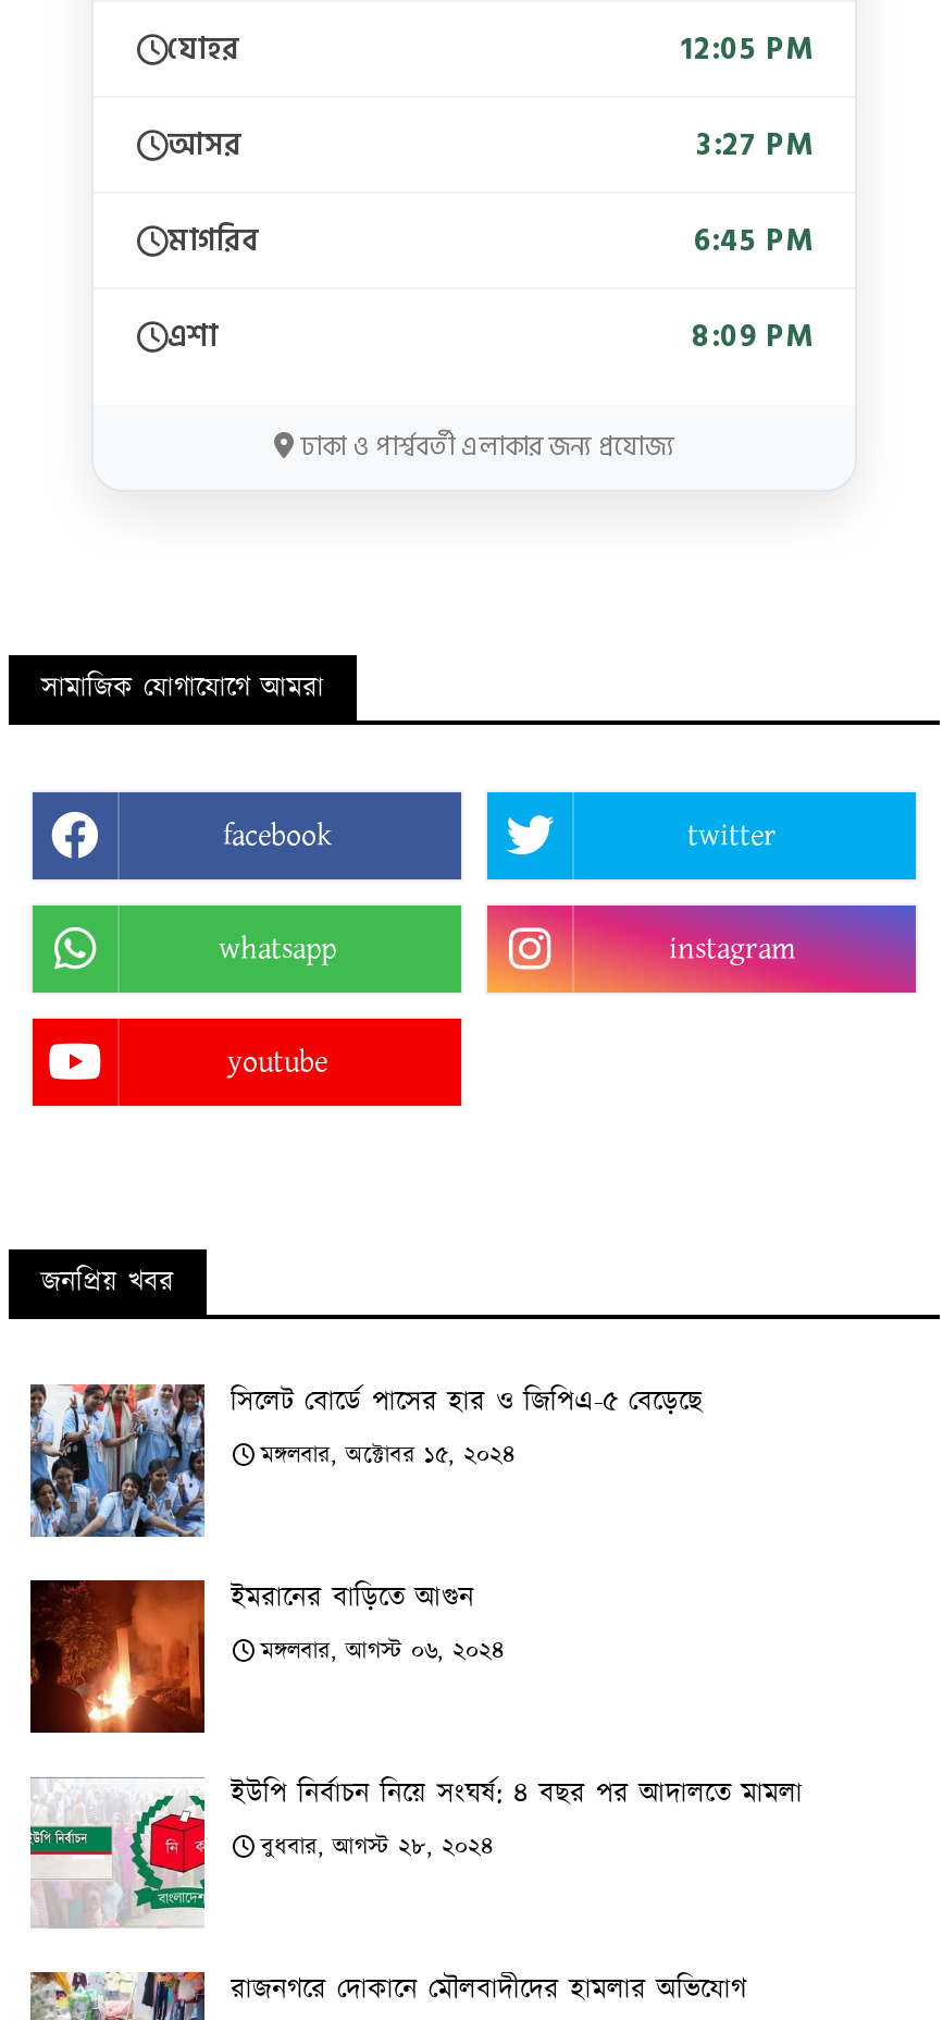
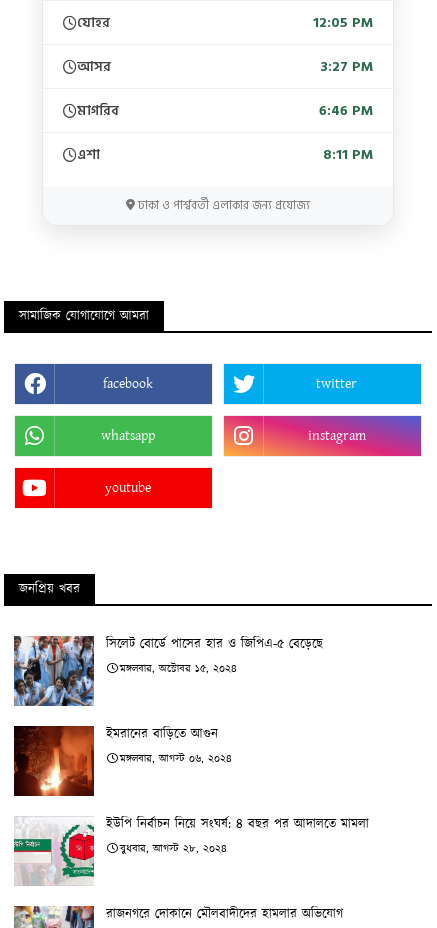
[694,216,811,266] 6:45 PM -> [319,99,373,122] 6:46 PM
[692,312,811,362] 8:09 PM -> [323,143,373,166] 8:11 PM

